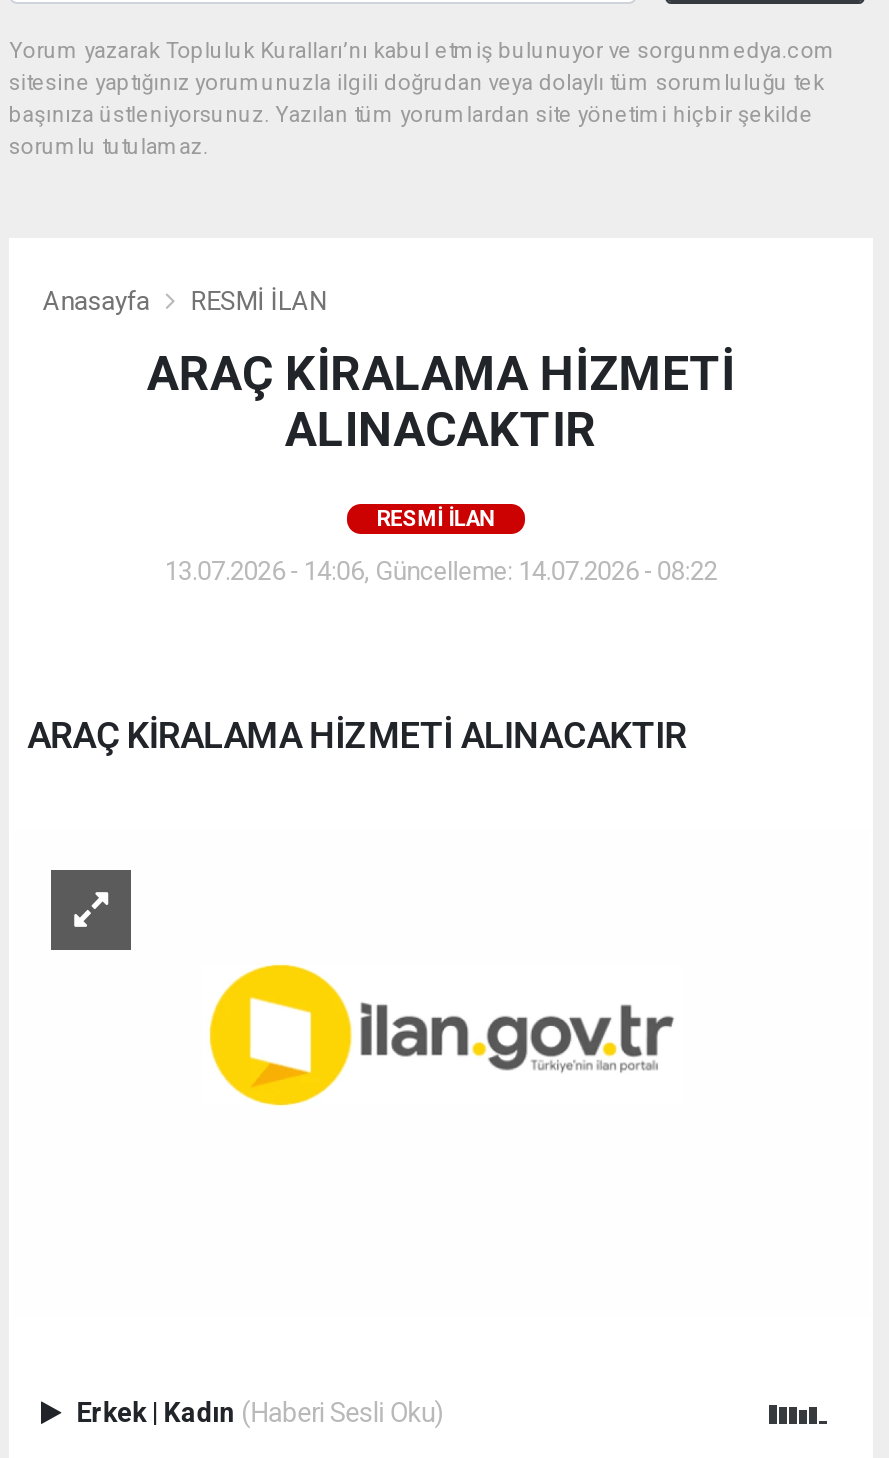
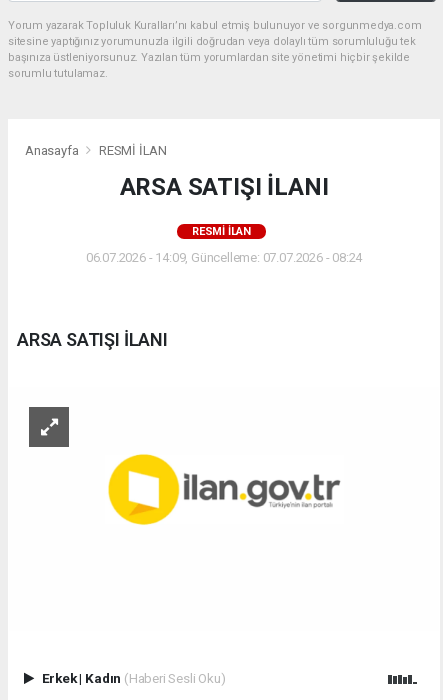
[147,346,735,458] ARAÇ KİRALAMA HİZMETİ | ALINACAKTIR -> [120,173,328,201] ARSA SATIŞI İLANI
[165,556,717,586] 13.07.2026 - 14:06, Güncelleme: 14.07.2026 - 08:22 -> [86,250,362,265] 06.07.2026 - 14:09, Güncelleme: 07.07.2026 - 08:24
[27,714,686,756] ARAÇ KİRALAMA HİZMETİ ALINACAKTIR -> [17,329,168,350] ARSA SATIŞI İLANI

